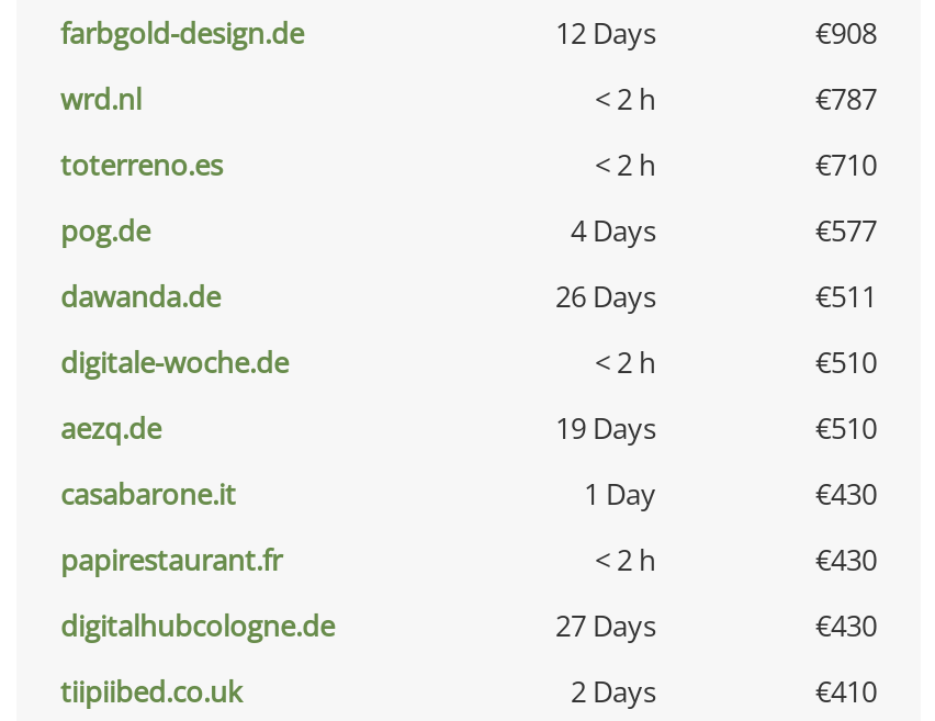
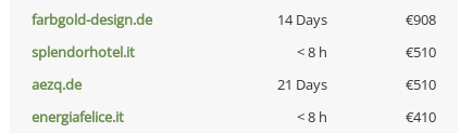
[555,13,656,53] 12 Days -> [277,10,327,29] 14 Days
[60,79,877,382] wrd.nl | < 2 h | €787 | toterreno.es | < 2 h | €710 | pog.de | 4 Days | €577 | dawanda.de | 26 Days | €511 | digitale-woche.de | < 2 h -> [32,42,327,62] splendorhotel.it | < 8 h
[555,408,656,448] 19 Days -> [277,75,327,94] 21 Days
[60,474,877,711] casabarone.it | 1 Day | €430 | papirestaurant.fr | < 2 h | €430 | digitalhubcologne.de | 27 Days | €430 | tiipiibed.co.uk | 2 Days -> [32,107,327,127] energiafelice.it | < 8 h

